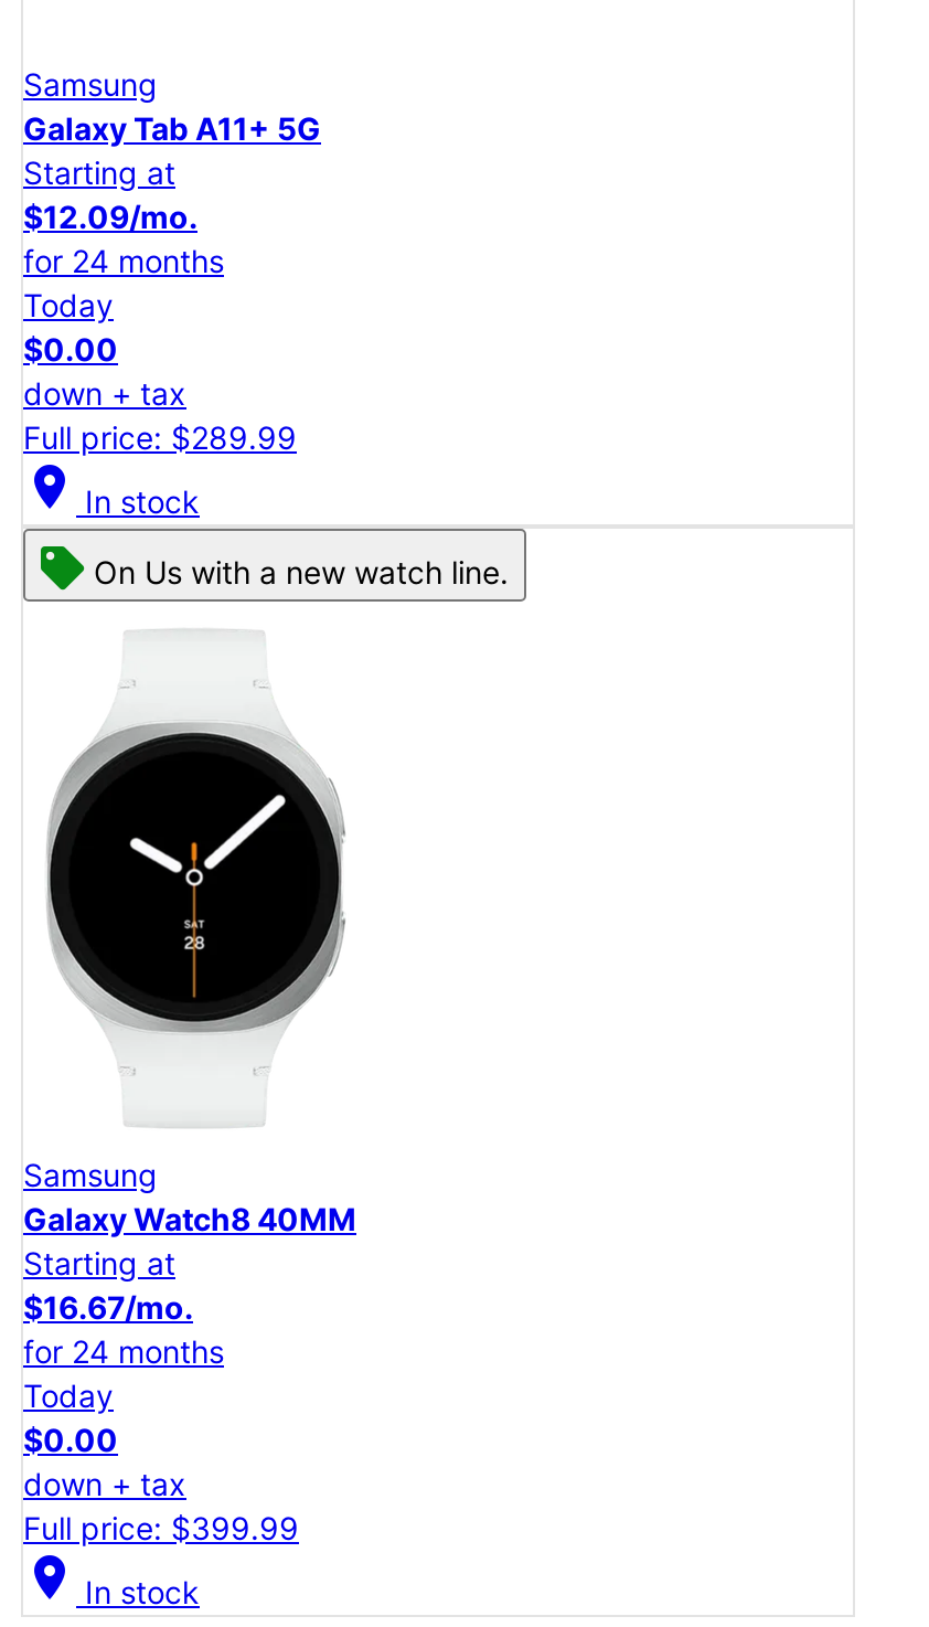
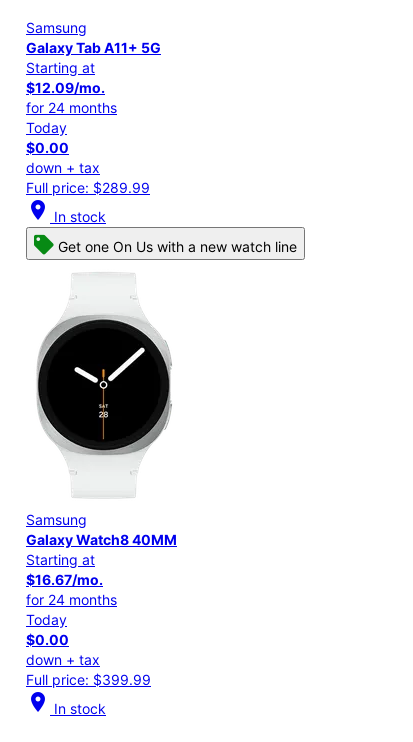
[94,554,509,591] On Us with a new watch line. -> [58,238,297,255] Get one On Us with a new watch line

